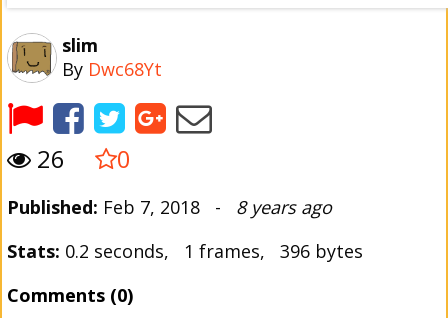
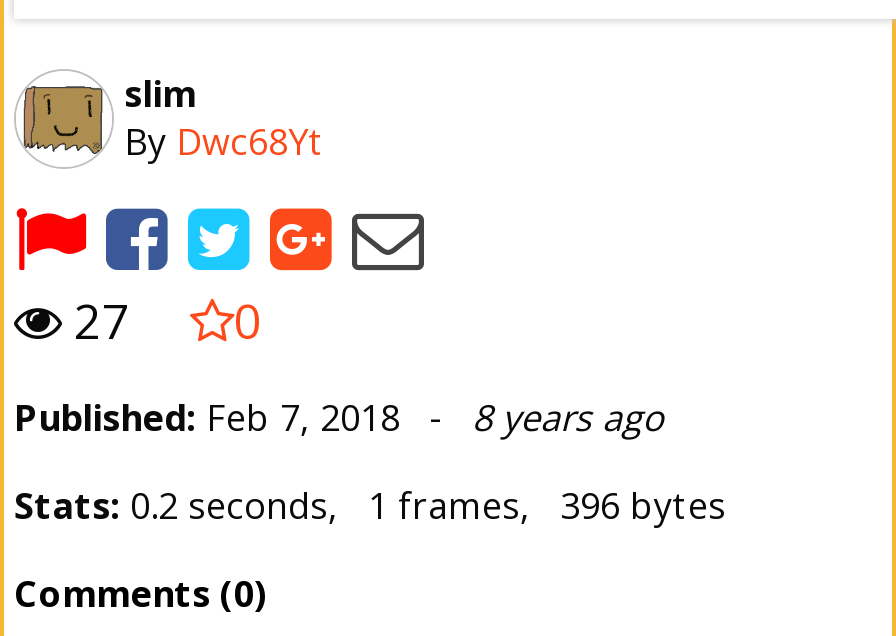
[31,142,131,175] 26 0 -> [62,287,262,353] 27 0

